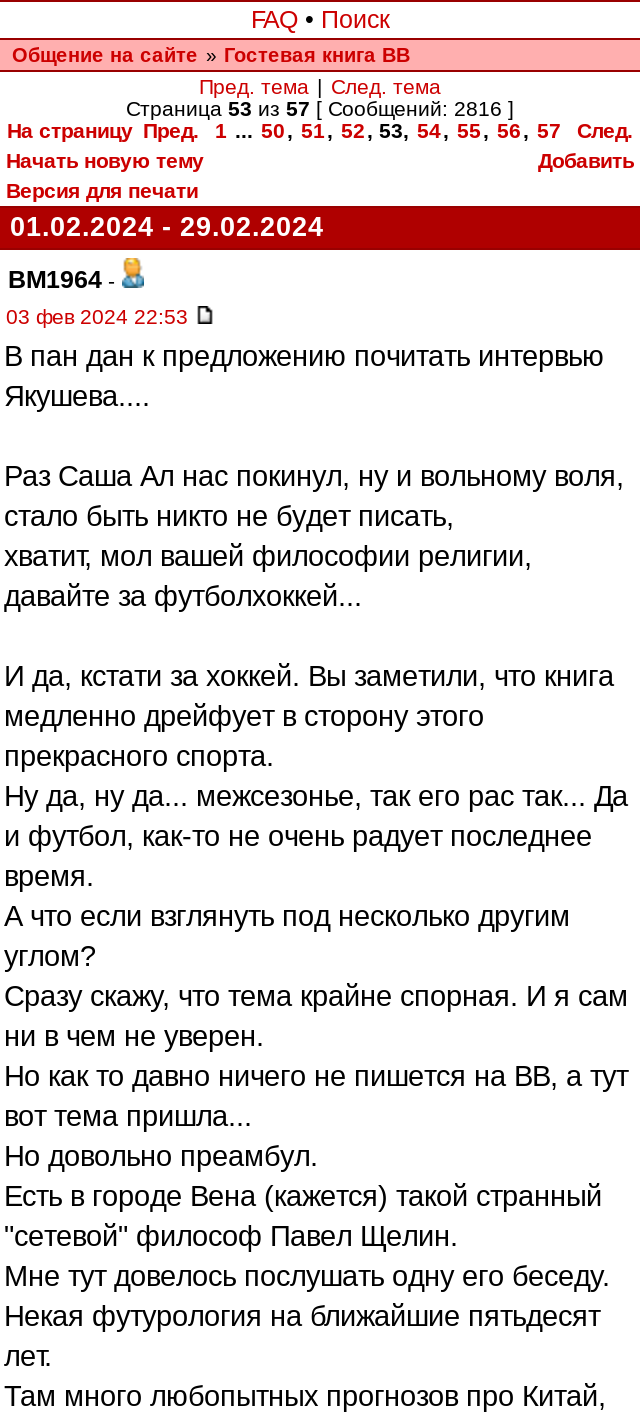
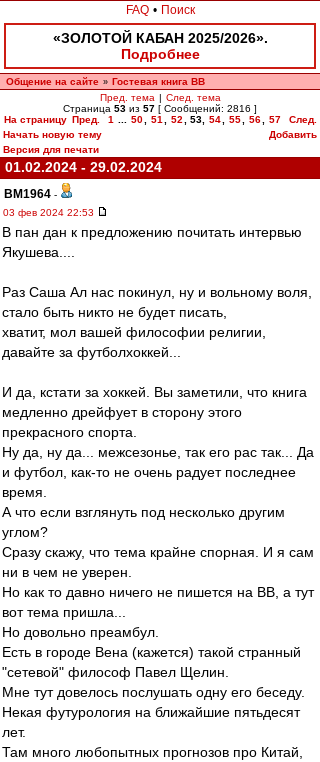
none -> [52,30,267,62] «ЗОЛОТОЙ КАБАН 2025/2026». | Подробнее

